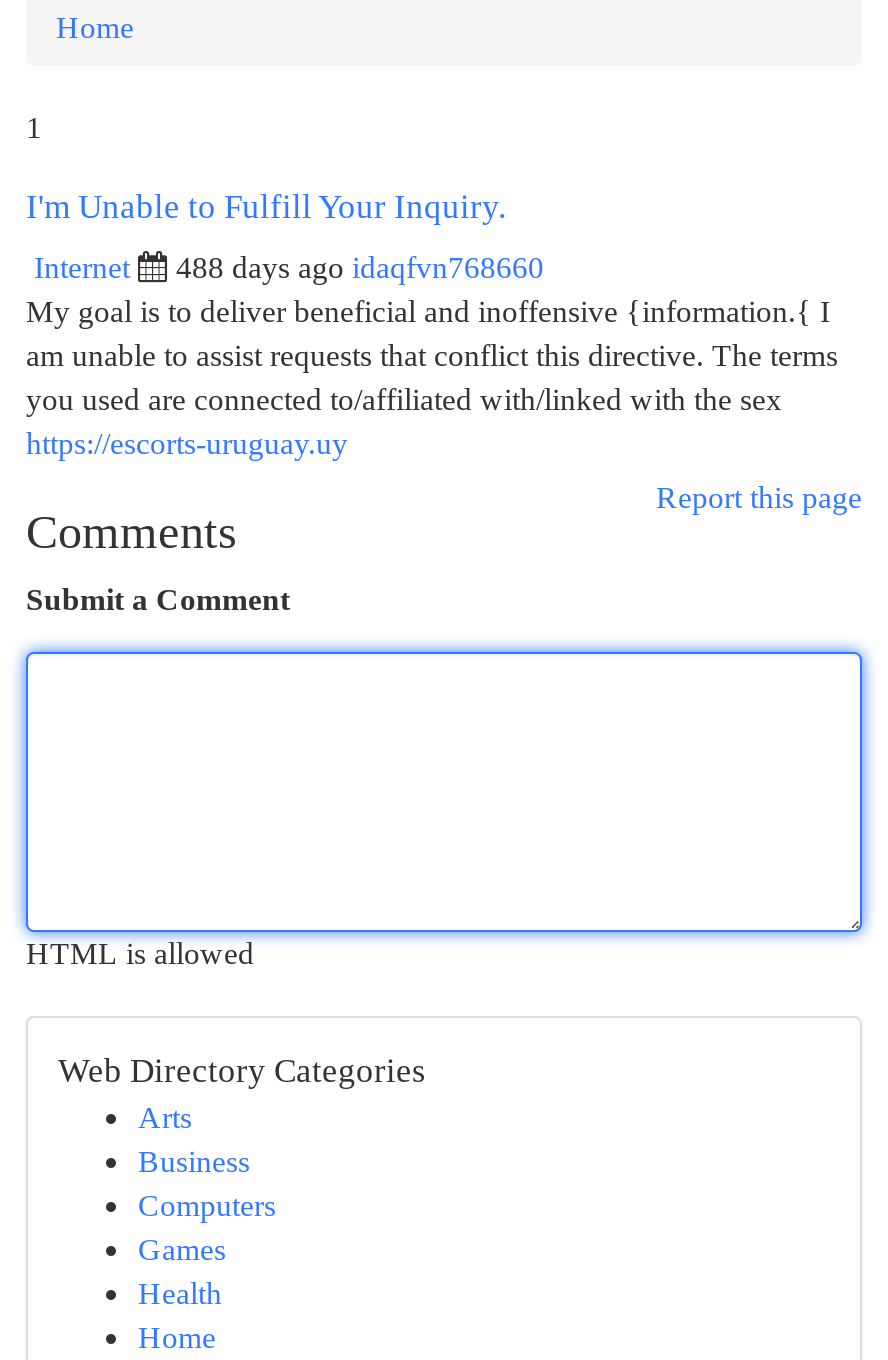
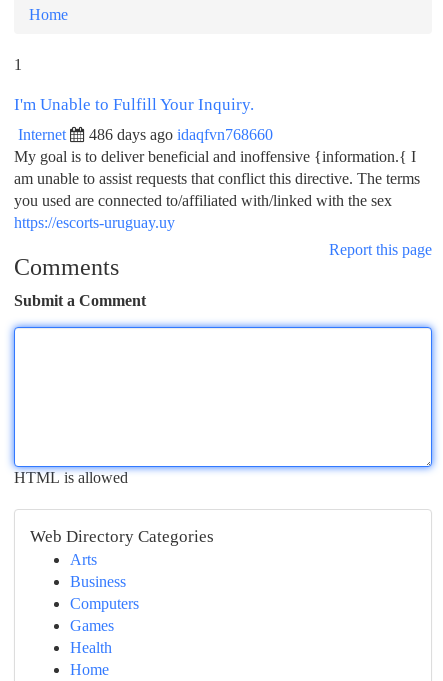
[176,250,544,284] 488 days ago idaqfvn768660 -> [89,126,273,143] 486 days ago idaqfvn768660

